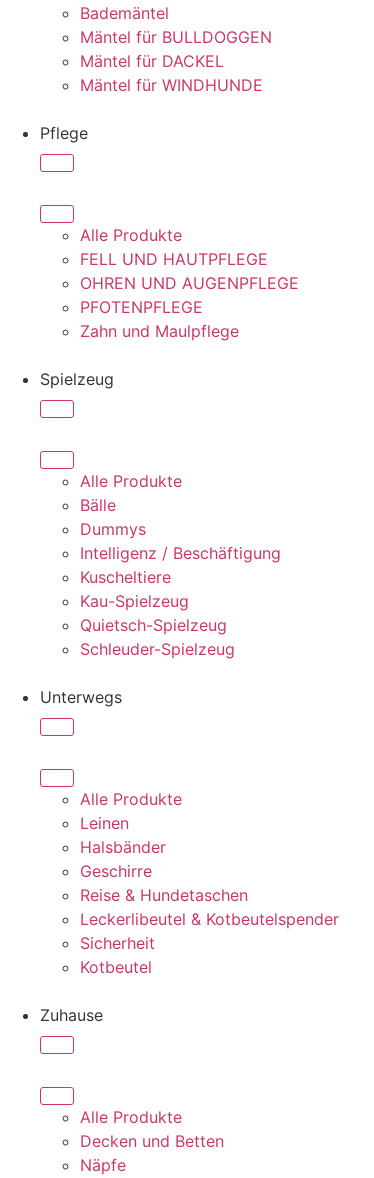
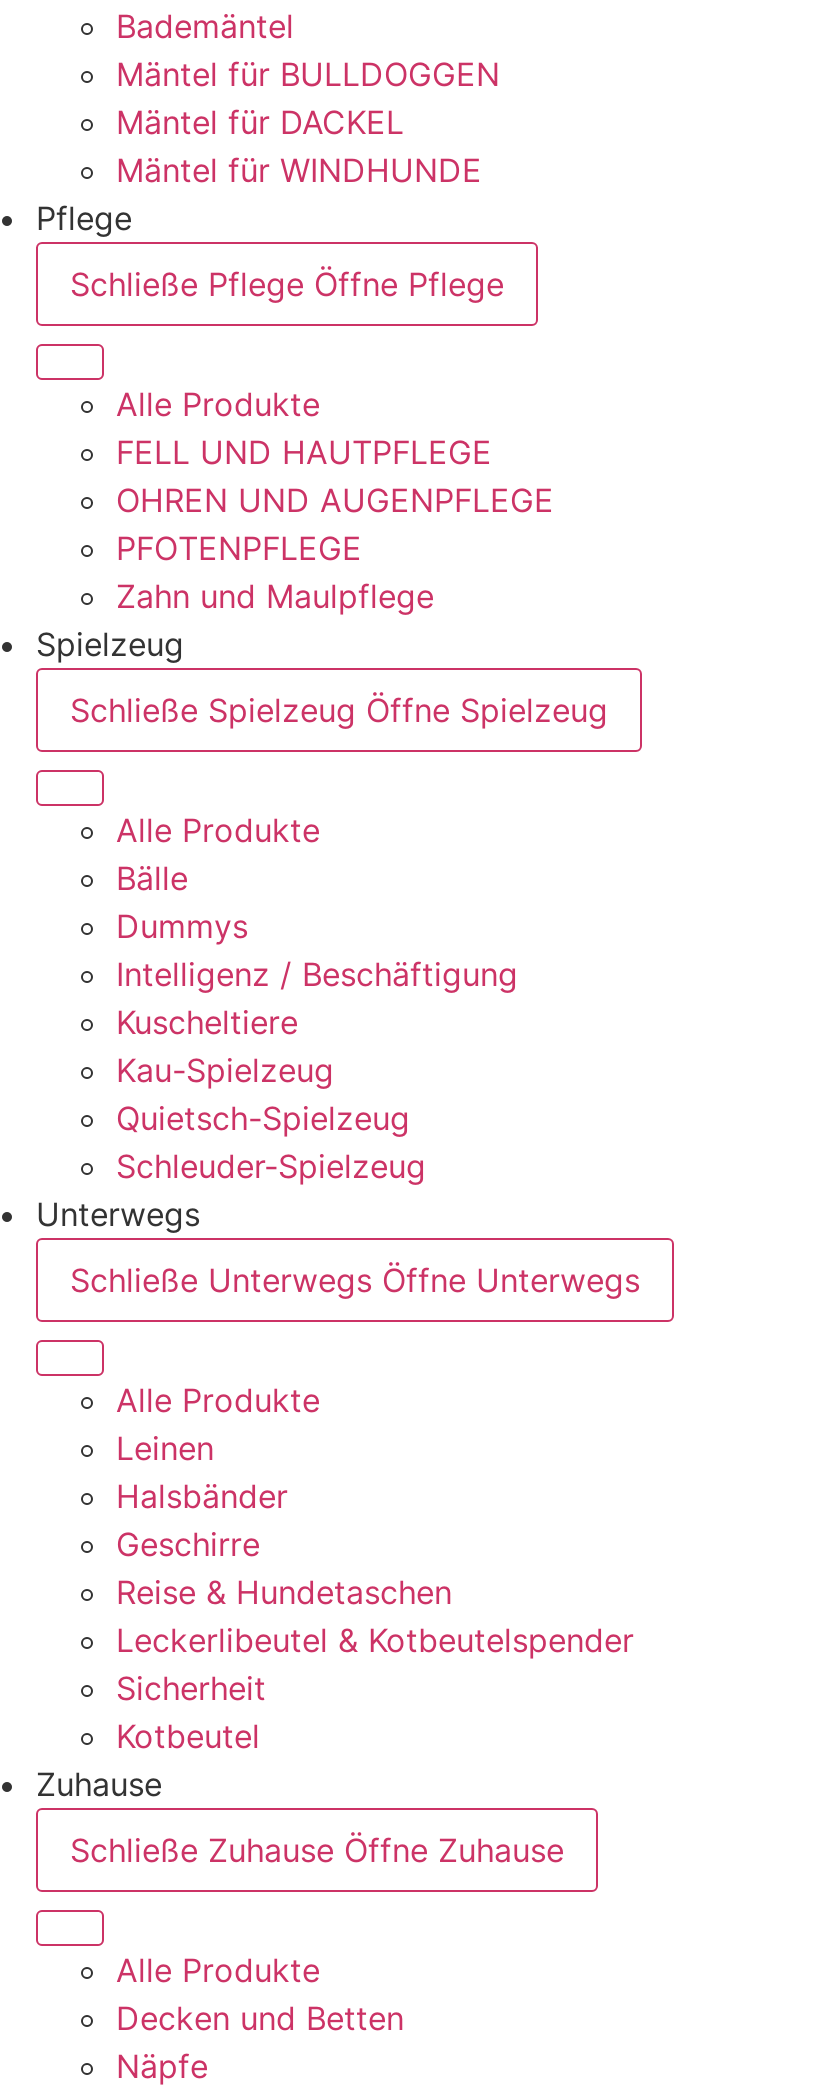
none -> [70,265,504,305] Schließe Pflege Öffne Pflege
none -> [70,691,608,731] Schließe Spielzeug Öffne Spielzeug
none -> [70,1261,640,1301] Schließe Unterwegs Öffne Unterwegs
none -> [70,1831,564,1871] Schließe Zuhause Öffne Zuhause

